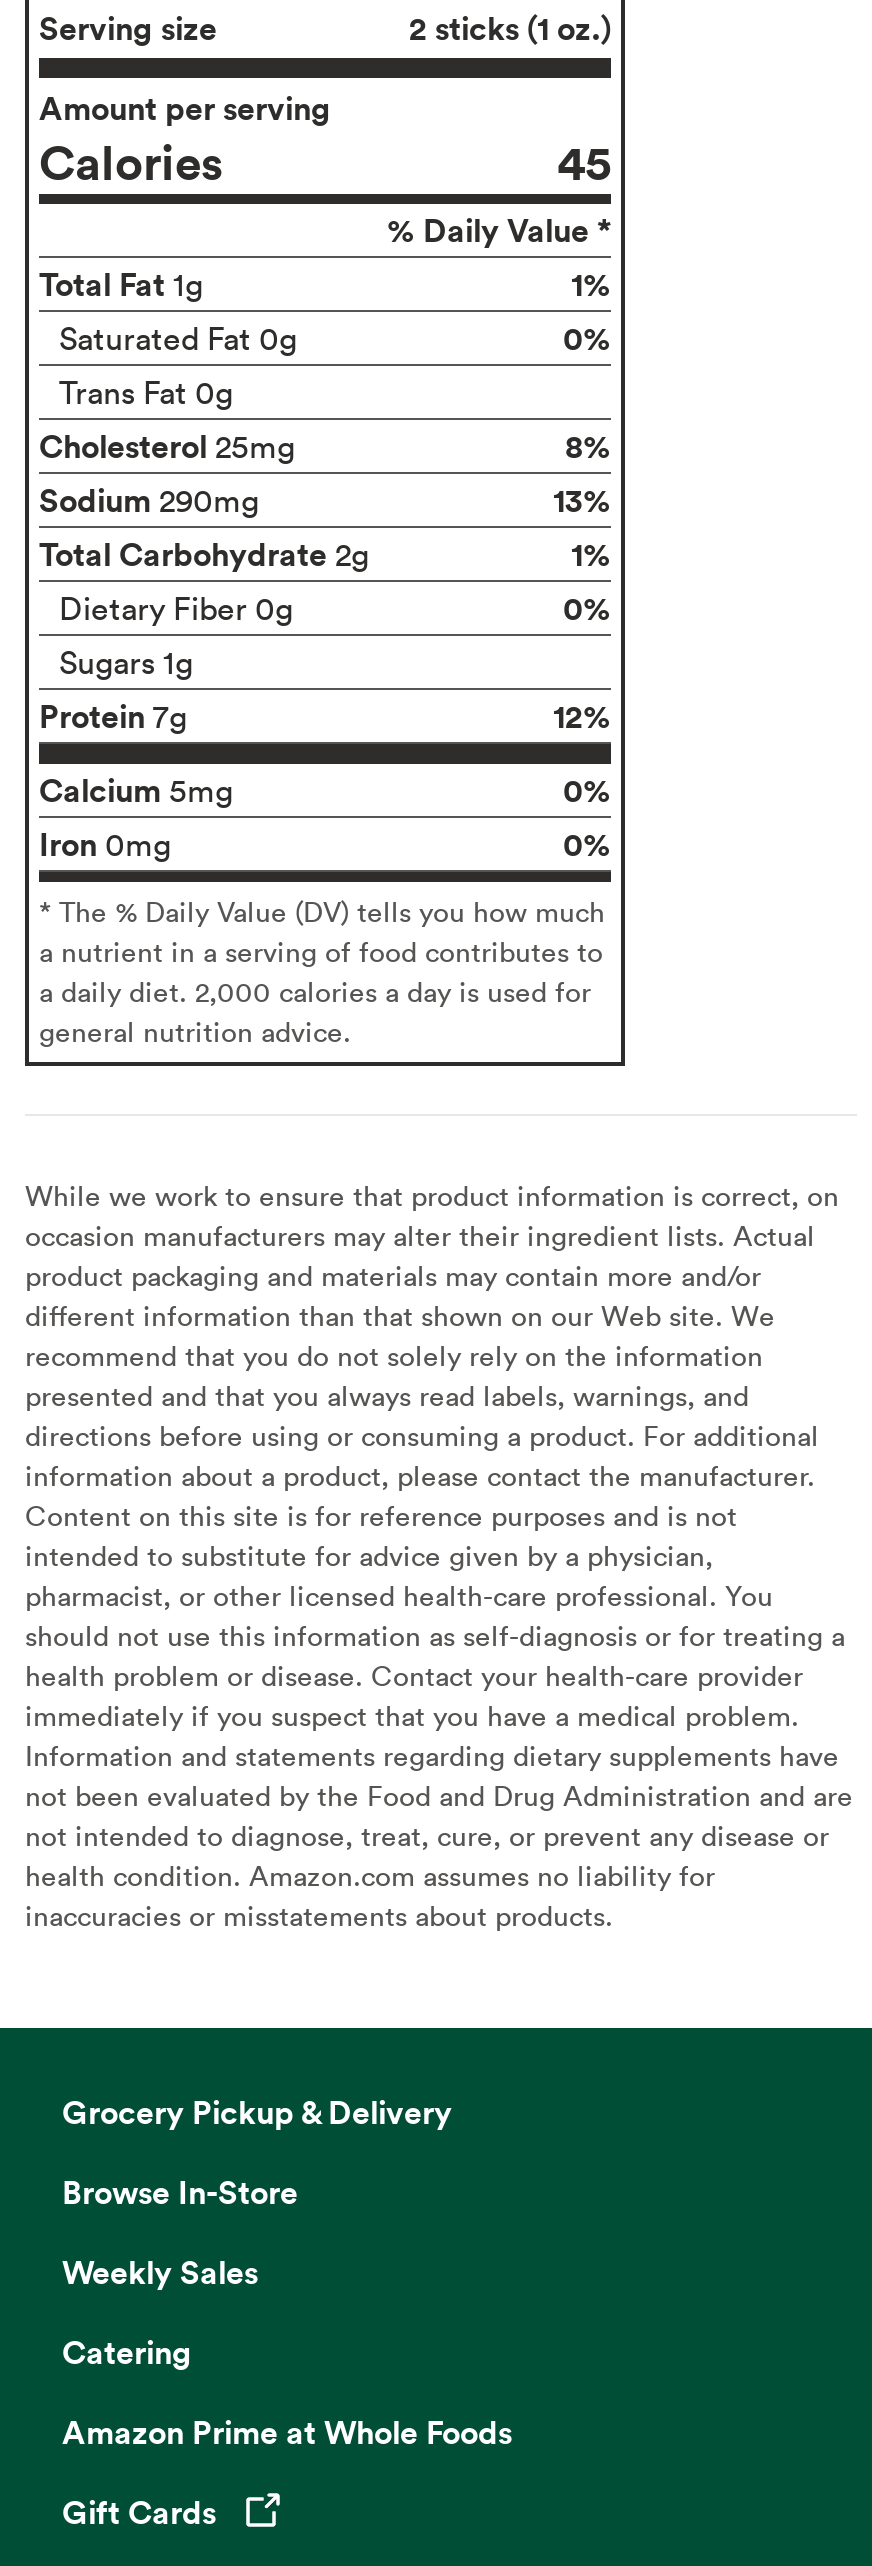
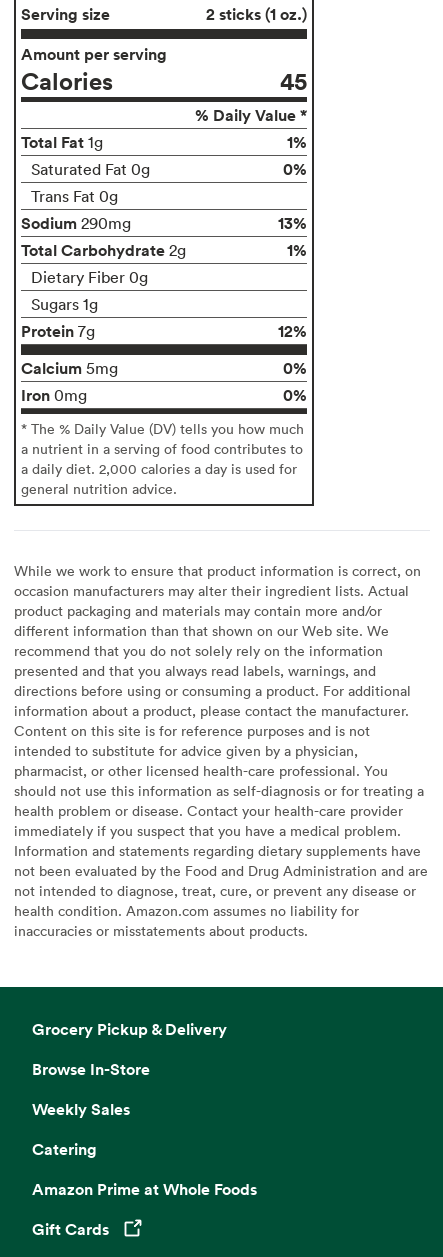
[39,424,611,468] Cholesterol 25mg | 8% -> none
[563,586,611,630] 0% -> none

